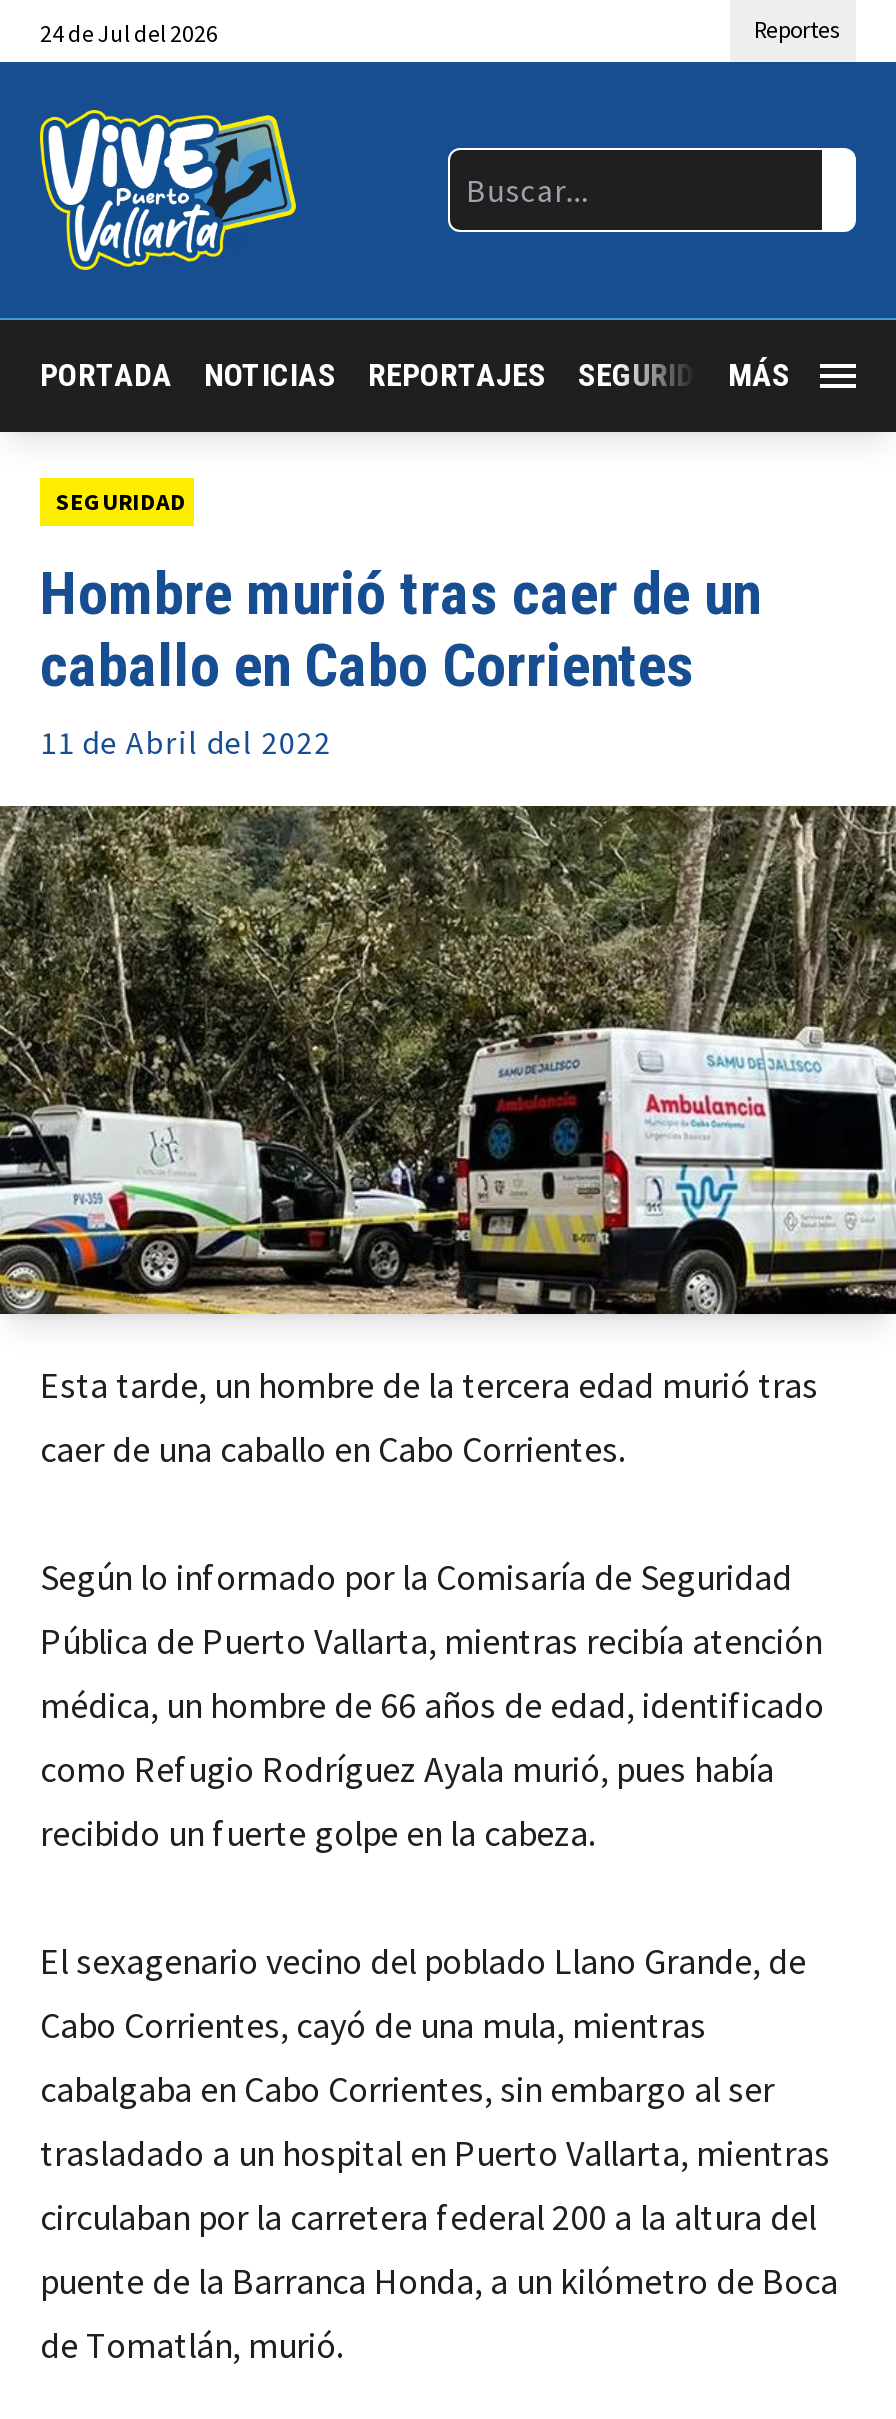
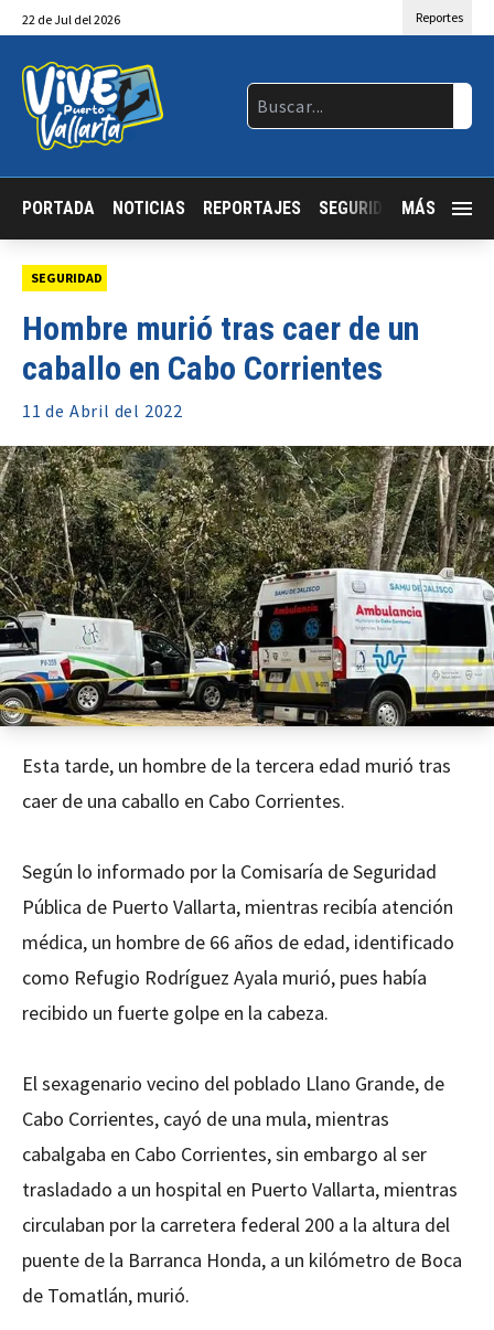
[40,18,218,48] 24deJul del 2026 -> [22,11,120,28] 22deJul del 2026

